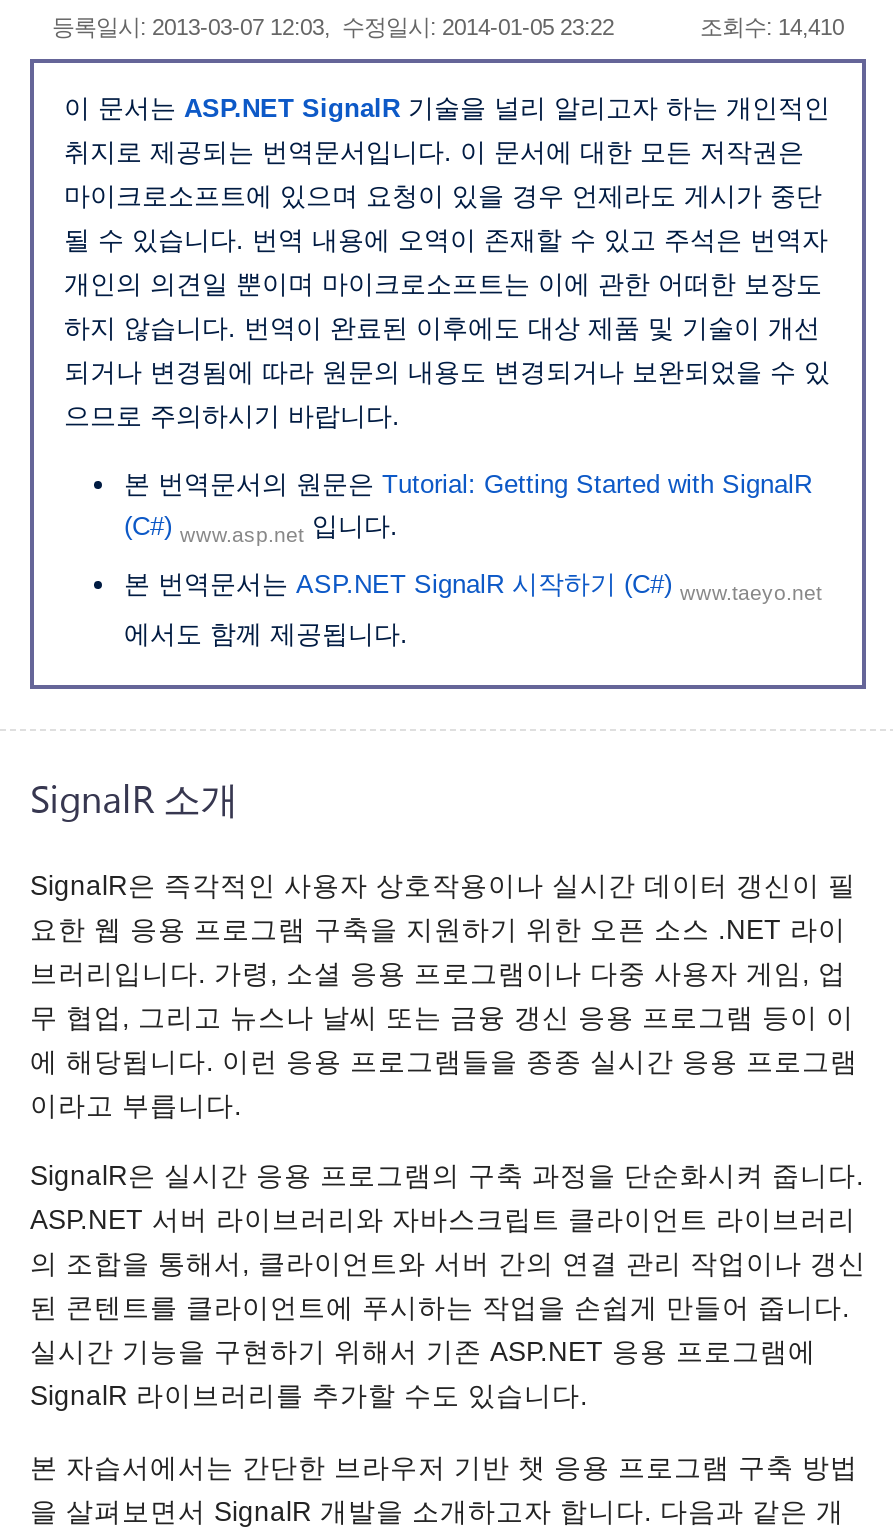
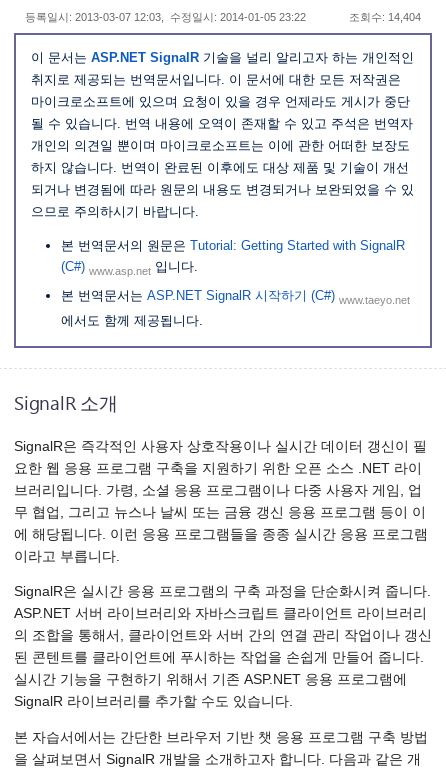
[700,15,844,39] 조회수: 14,410 -> [349,11,421,23] 조회수: 14,404

